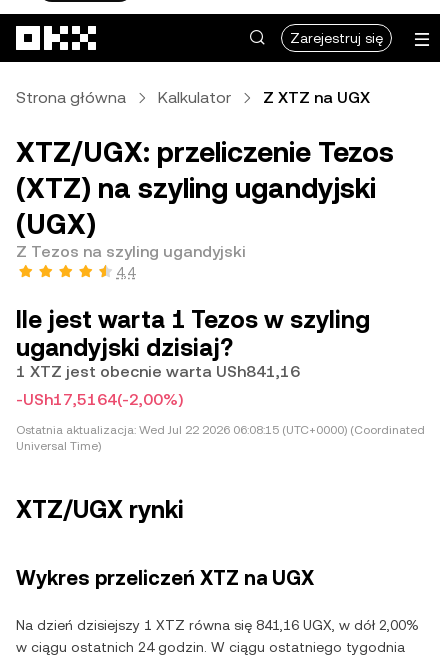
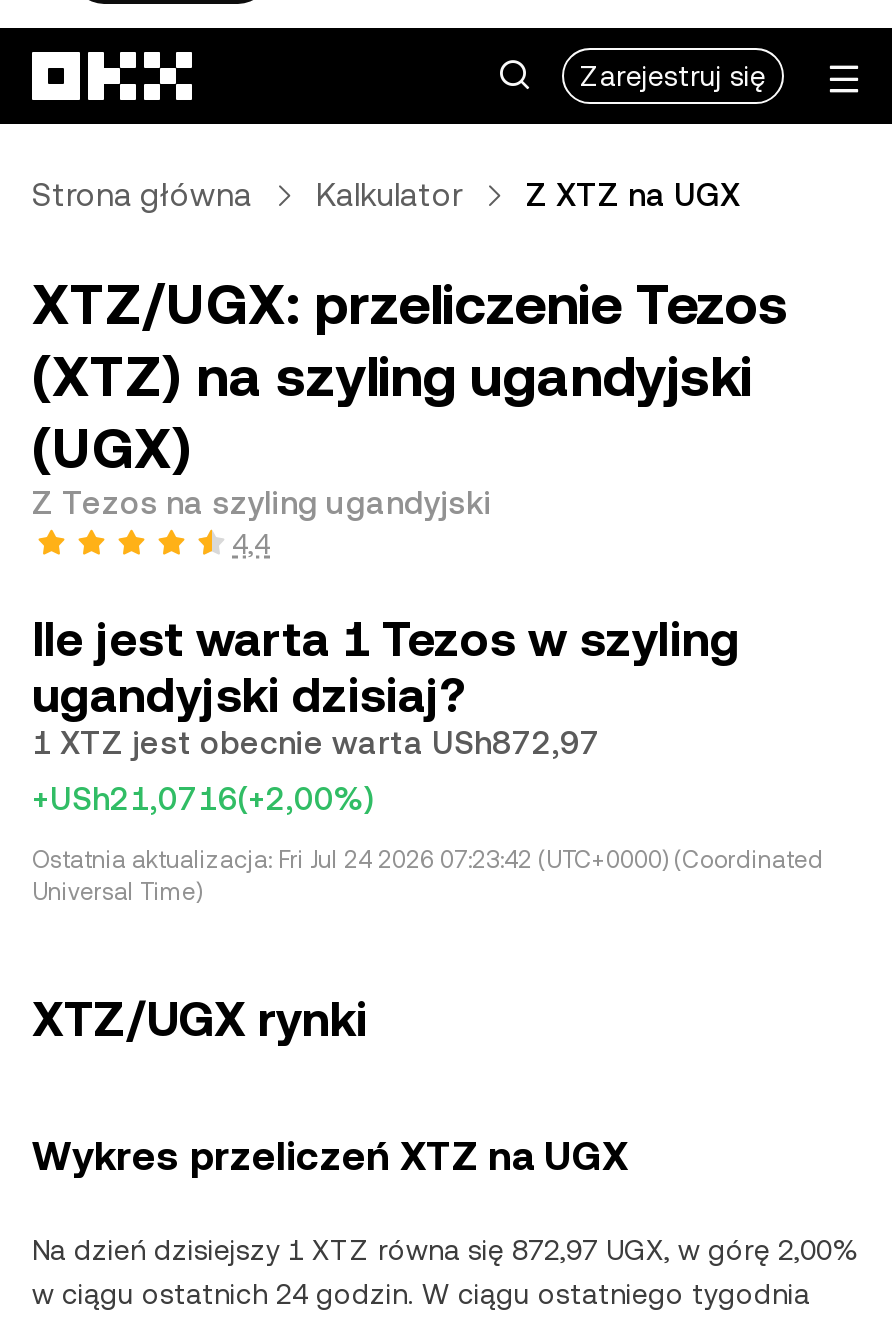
[16,362,300,381] 1 XTZ jest obecnie warta USh841,16 -> [32,724,600,762] 1 XTZ jest obecnie warta USh872,97
[16,390,183,409] -USh17,5164(-2,00%) -> [32,780,374,818] +USh21,0716(+2,00%)
[16,423,425,437] Ostatnia aktualizacja: Wed Jul 22 2026 06:08:15 (UTC+0000) (Coordinated -> [32,846,824,874] Ostatnia aktualizacja: Fri Jul 24 2026 07:23:42 (UTC+0000) (Coordinated
[16,617,419,633] Na dzień dzisiejszy 1 XTZ równa się 841,16 UGX, w dół 2,00% -> [32,1234,858,1266] Na dzień dzisiejszy 1 XTZ równa się 872,97 UGX, w górę 2,00%

